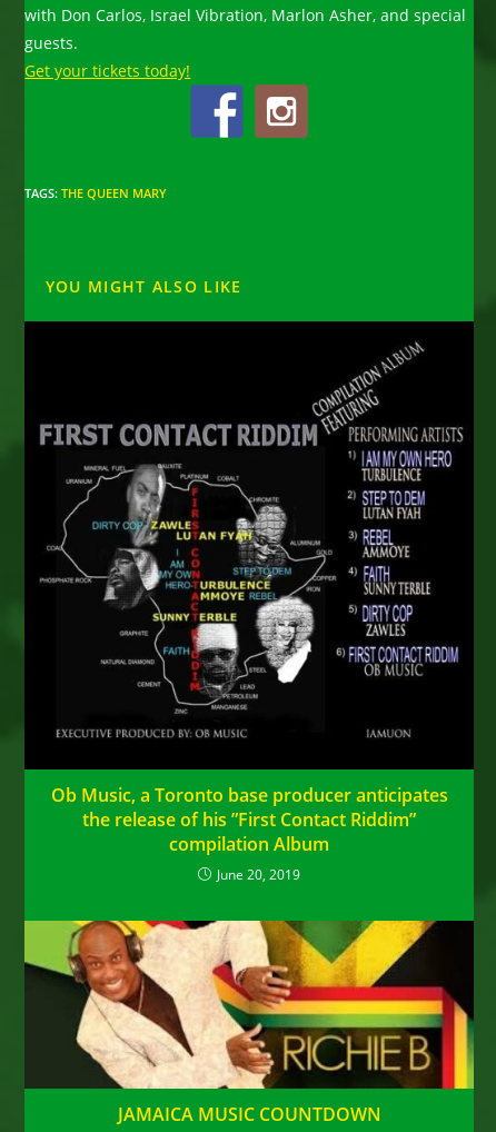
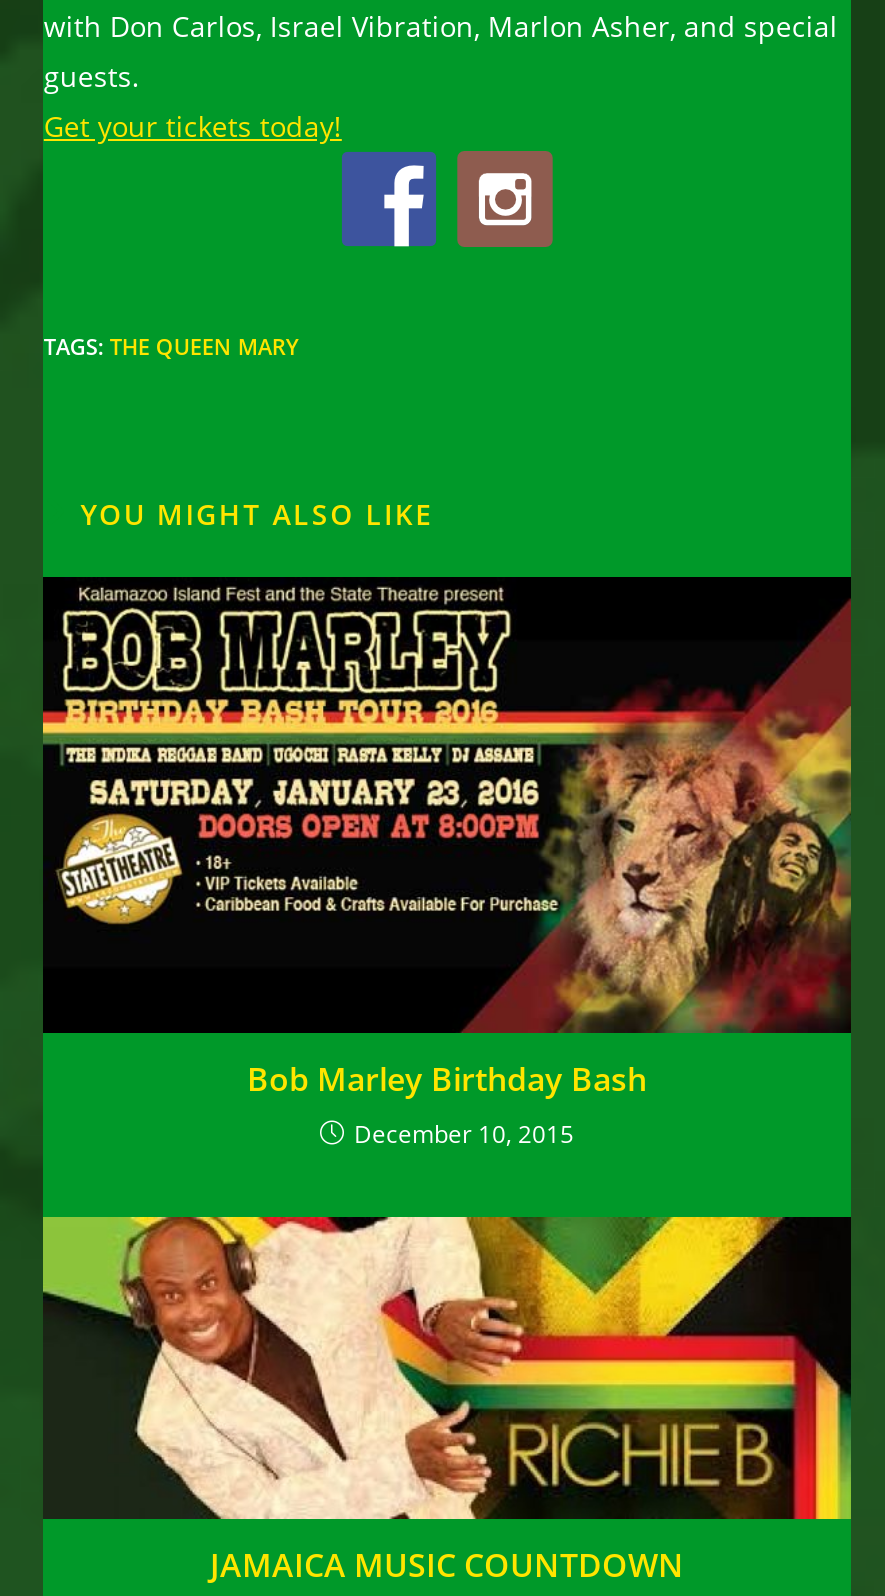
[24,327,475,884] [image] | Ob Music, a Toronto base producer anticipates | the release of his ”First Contact Riddim” | compilation Album | June 20, 2019 -> [41,586,853,1152] [image] | Bob Marley Birthday Bash | December 10, 2015

